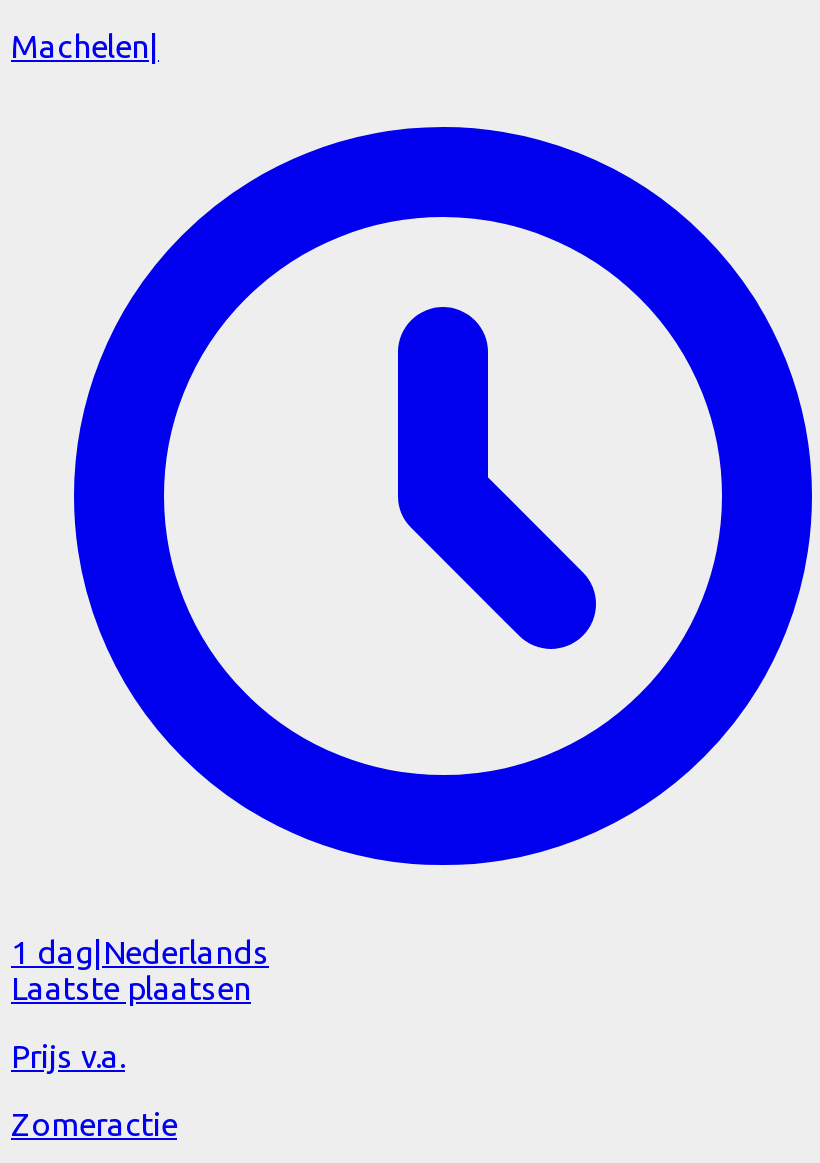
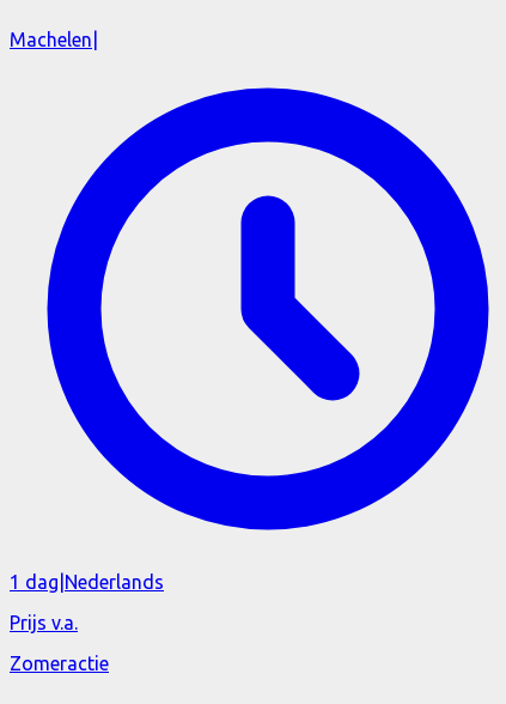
[11,969,251,1005] Laatste plaatsen -> none

